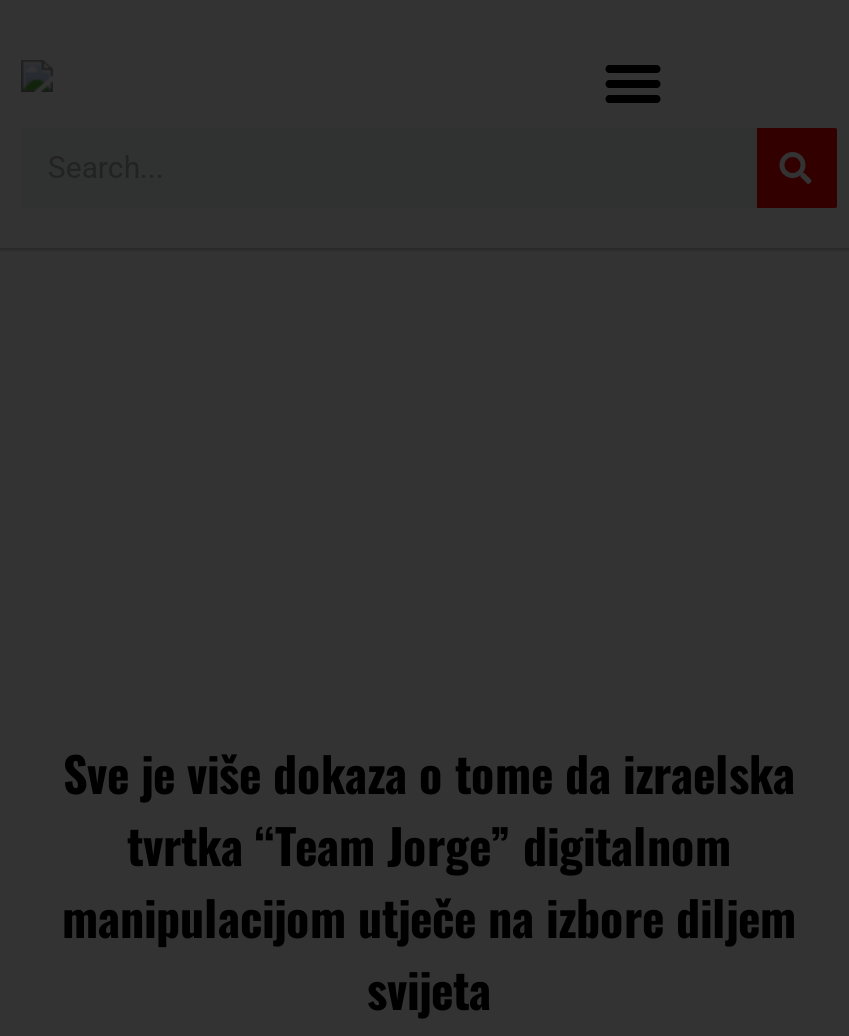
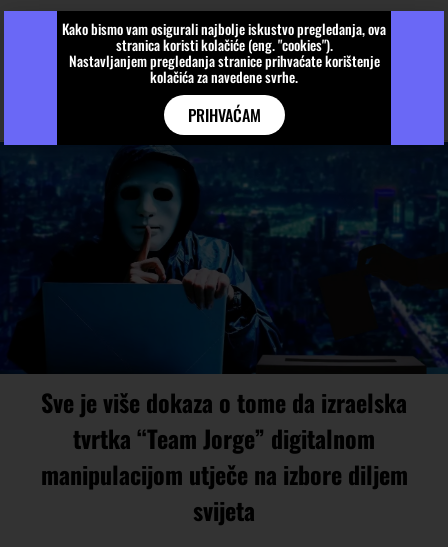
none -> [3,10,445,374] [image] | Kako bismo vam osigurali najbolje iskustvo pregledanja, ova | stranica koristi kolačiće (eng. "cookies"). | Nastavljanjem pregledanja stranice prihvaćate korištenje | kolačića za navedene svrhe. | PRIHVAĆAM

